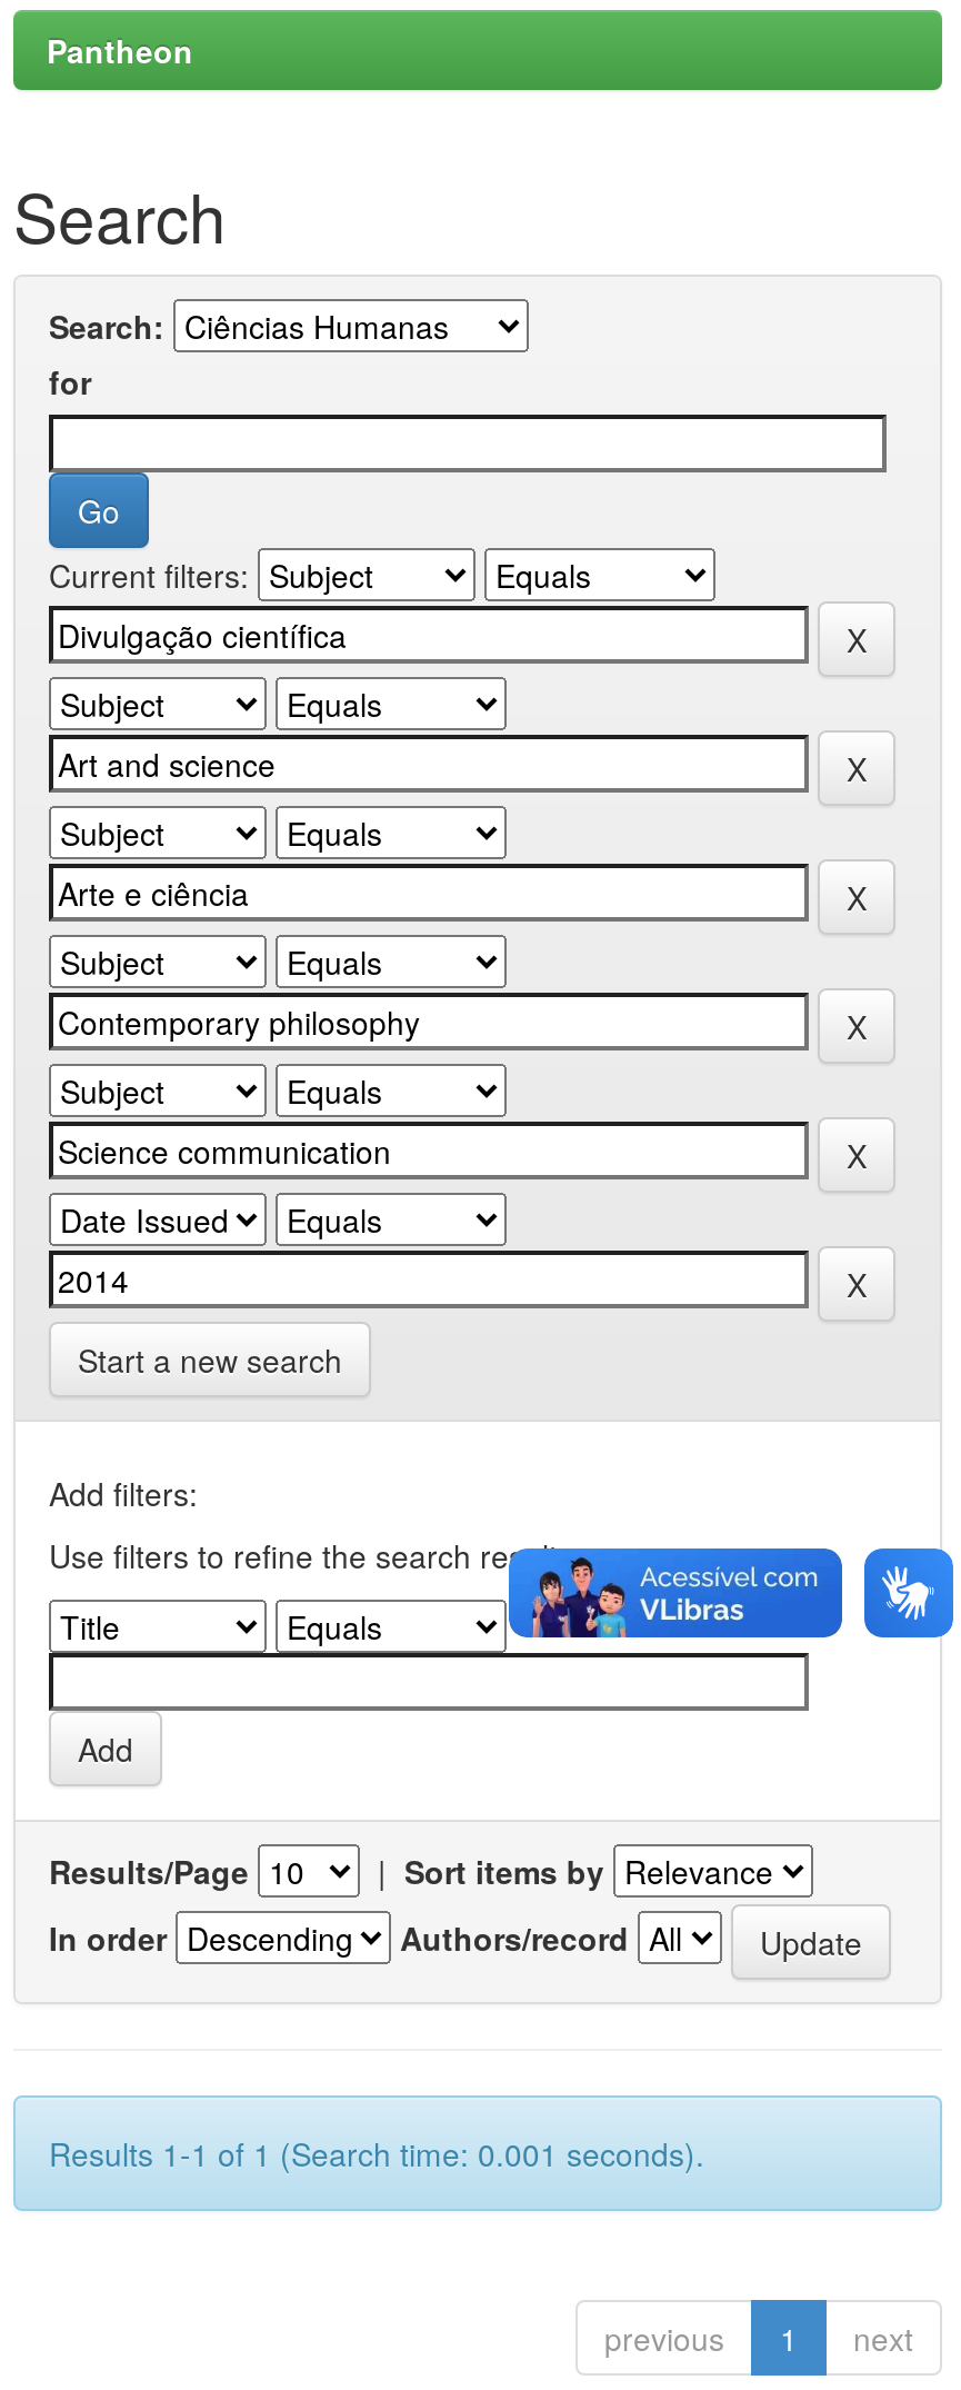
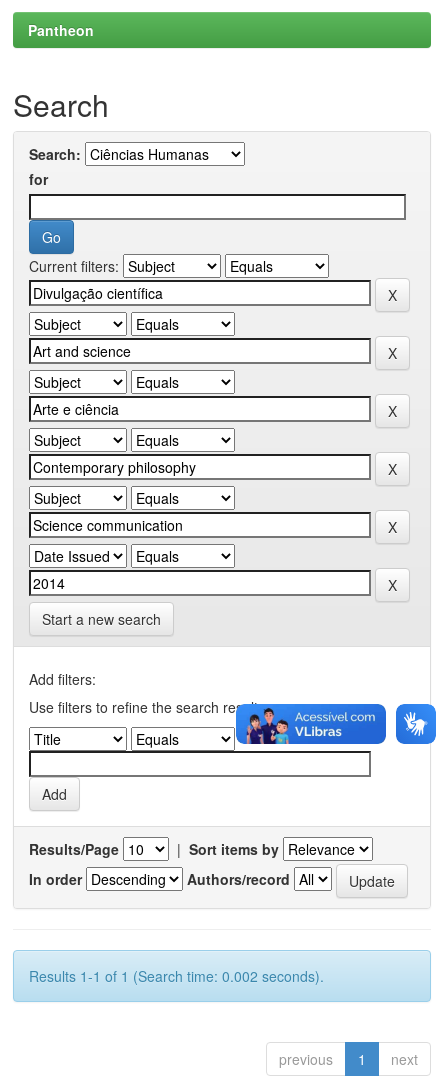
[49,2131,704,2175] Results 1-1 of 1 (Search time: 0.001 seconds). -> [29,966,324,986] Results 1-1 of 1 (Search time: 0.002 seconds).

